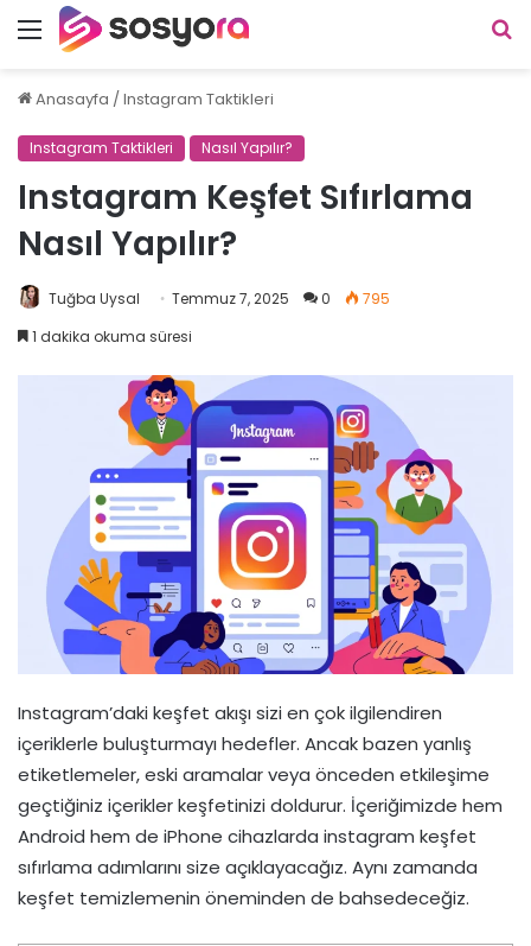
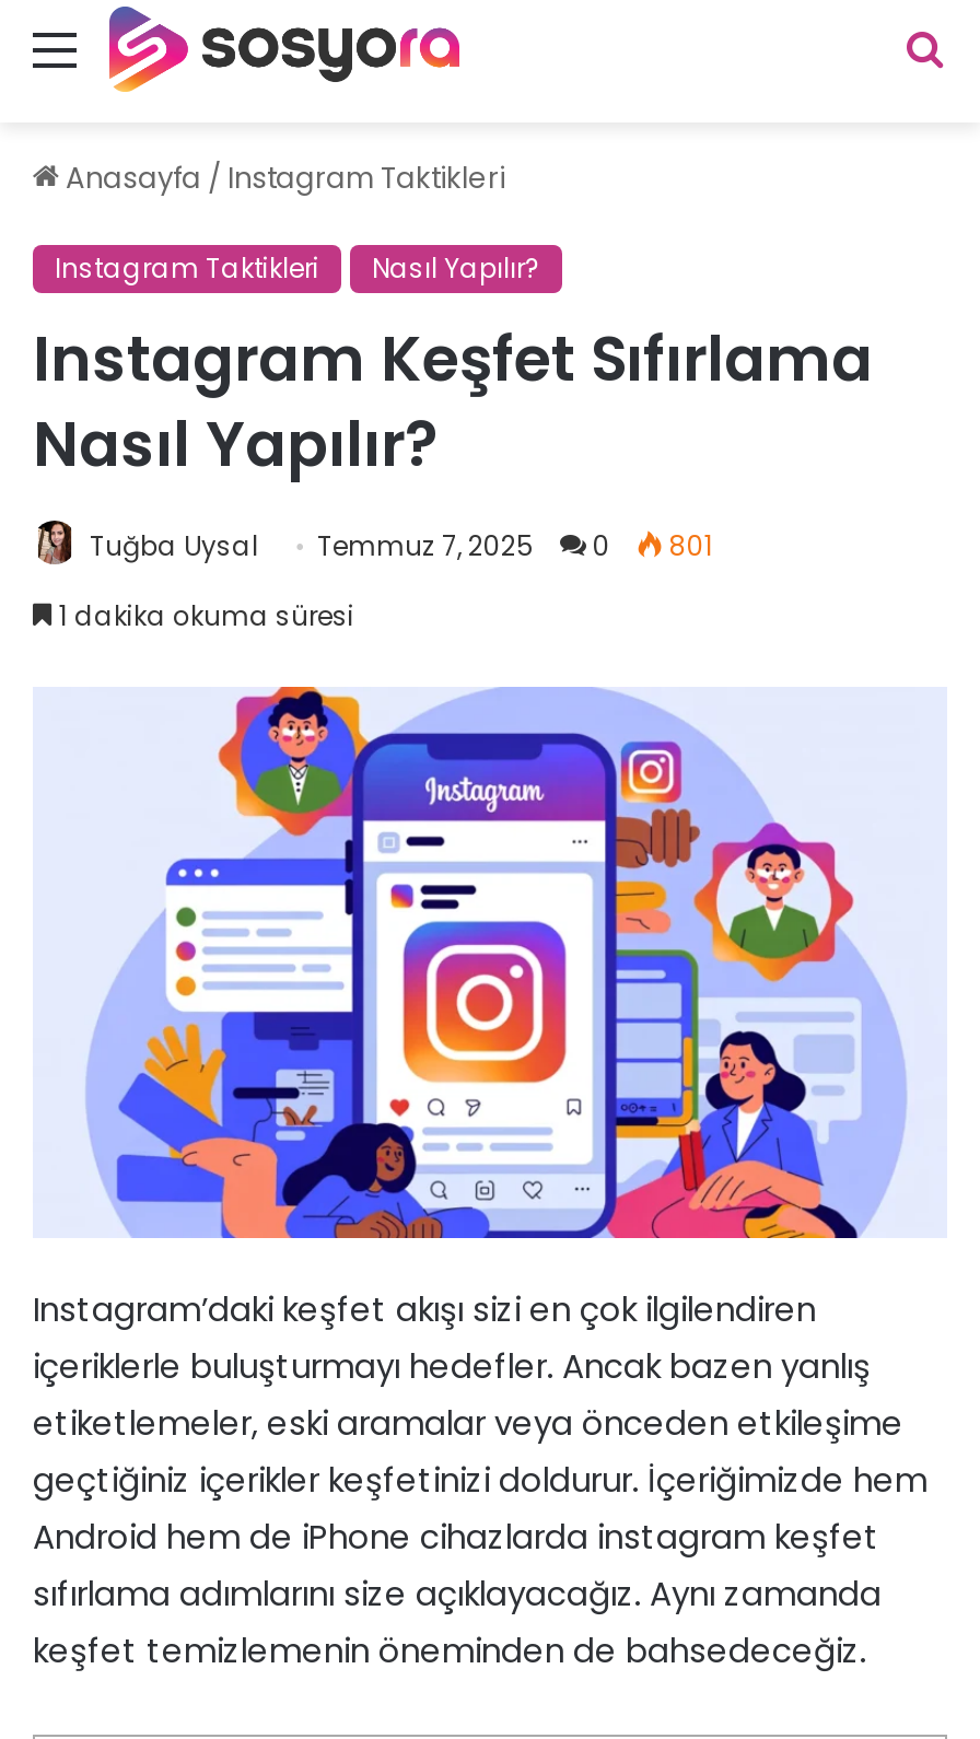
[49,289,390,309] Tuğba Uysal Temmuz 7, 2025 0 795 -> [90,528,713,565] Tuğba Uysal Temmuz 7, 2025 0 801

